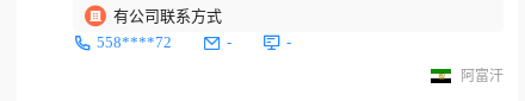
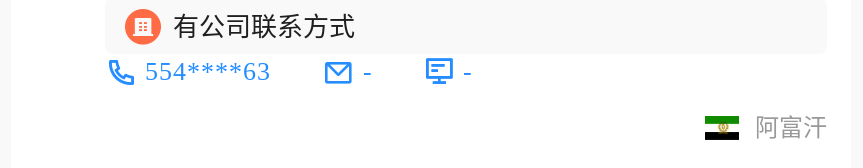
[97,33,172,51] 558****72 -> [145,56,271,86] 554****63

